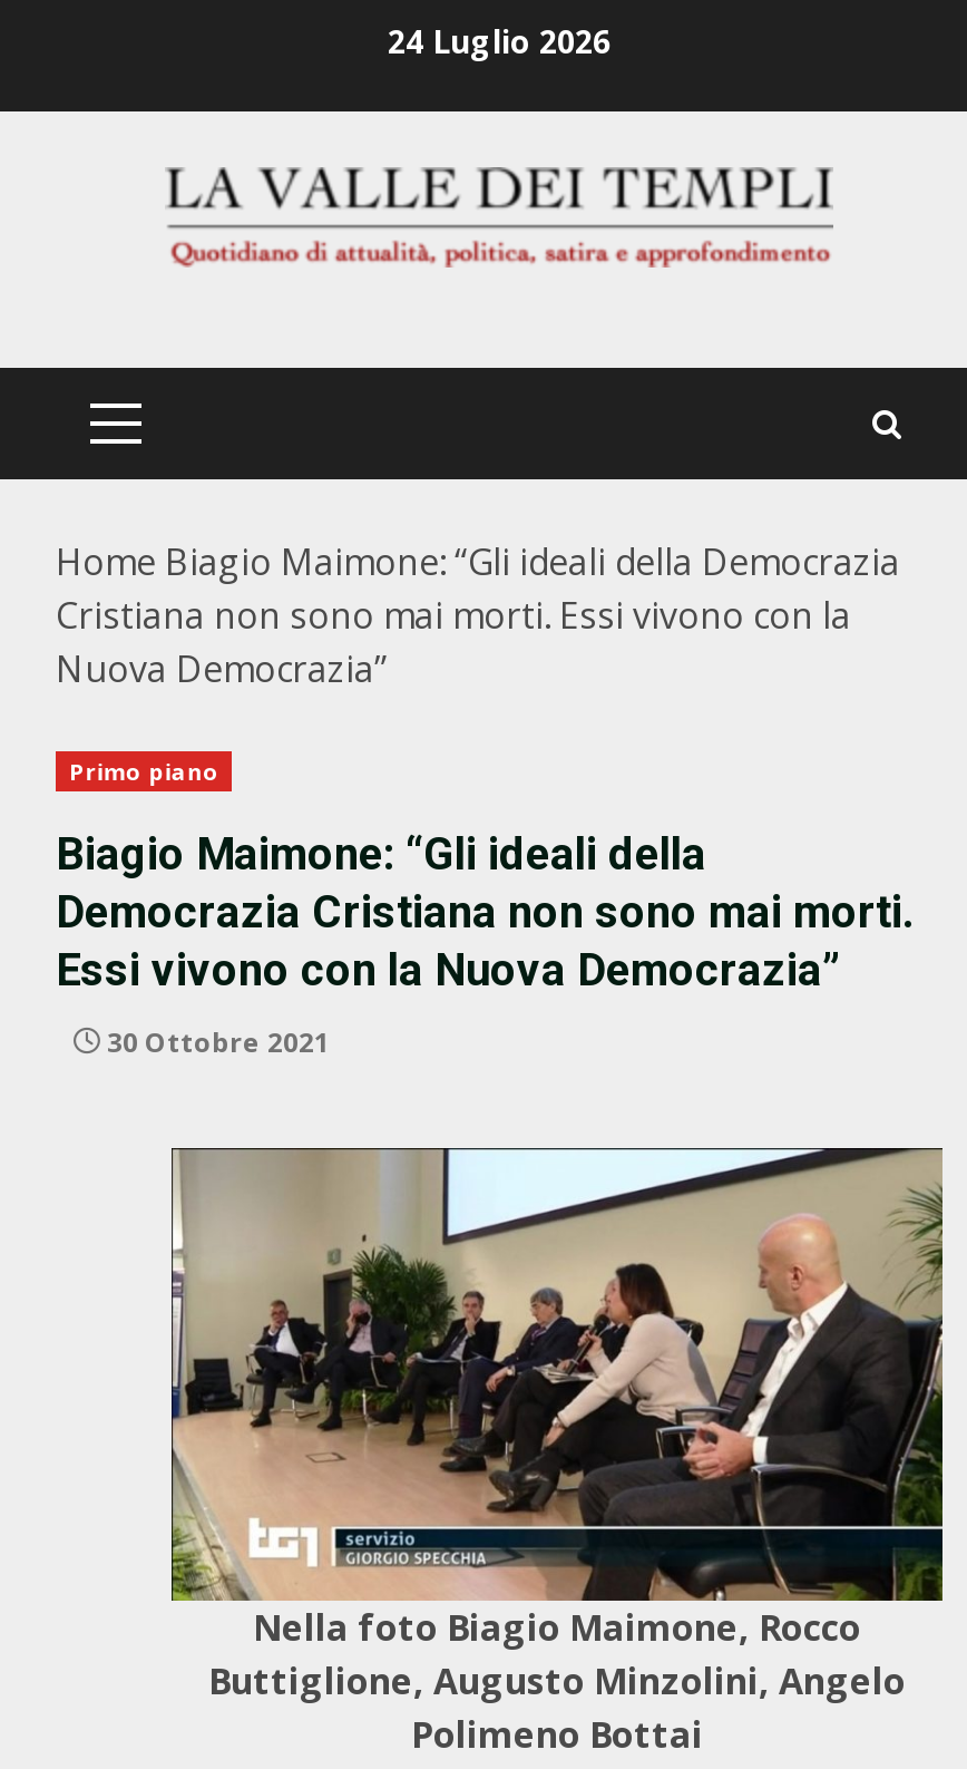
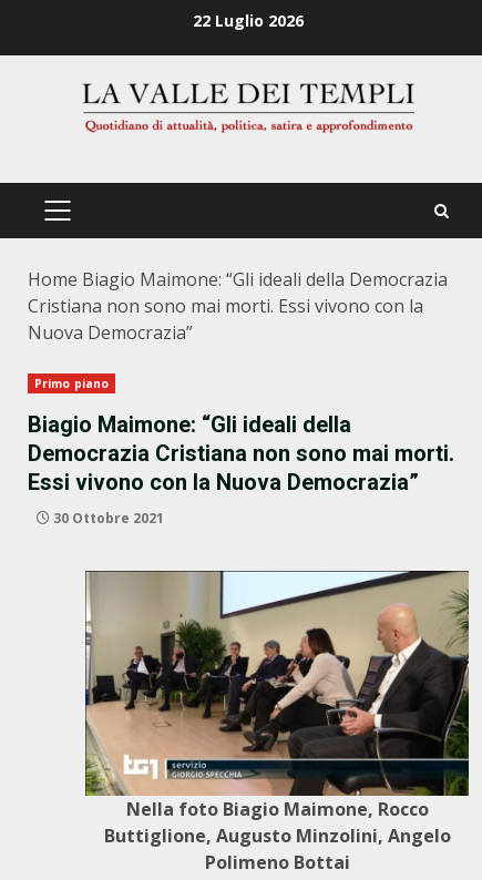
[388,19,611,61] 24 Luglio 2026 -> [193,9,304,30] 22 Luglio 2026

